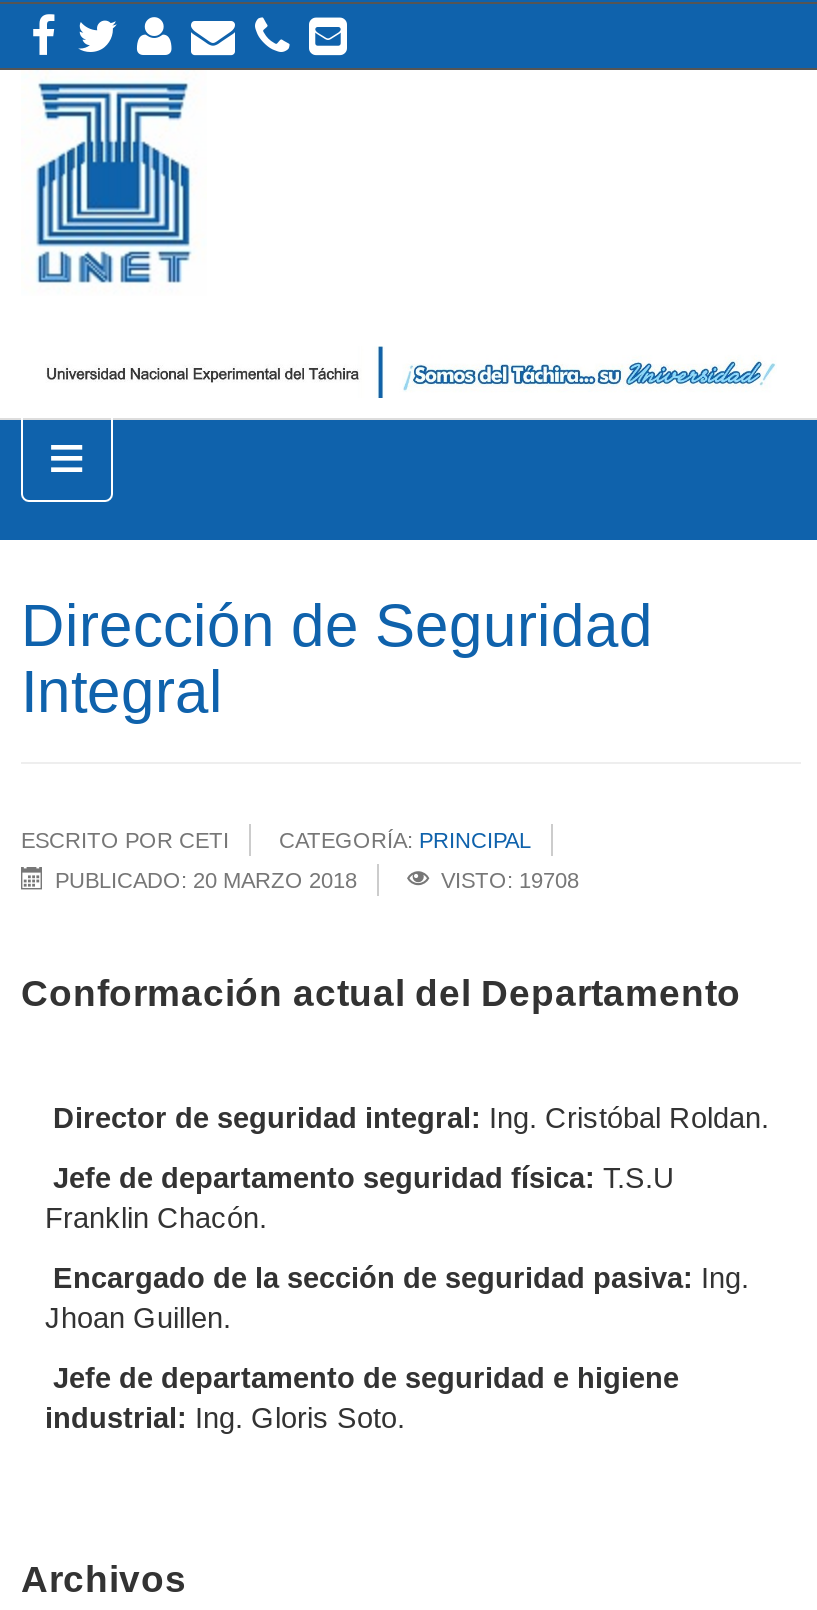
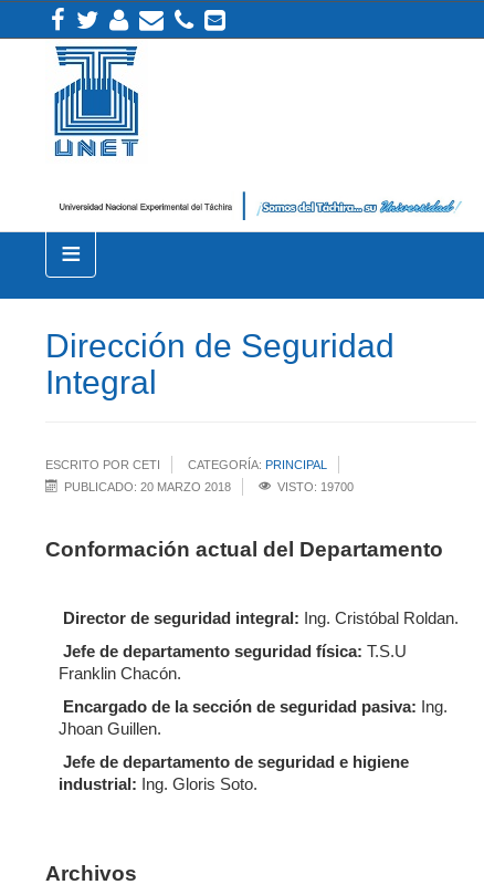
[435,868,579,892] VISTO: 19708 -> [274,480,354,493] VISTO: 19700

